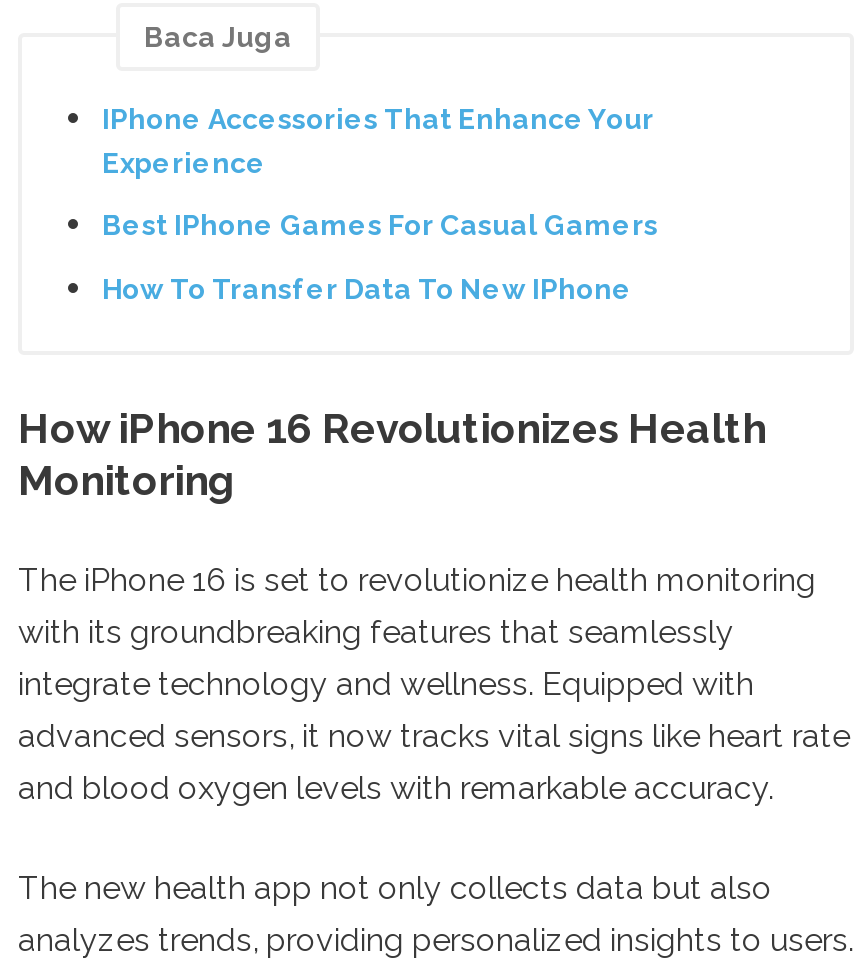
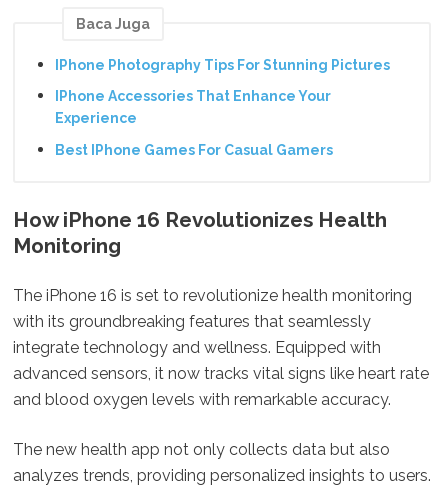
none -> [55,57,390,73] IPhone Photography Tips For Stunning Pictures
moved [102,103,658,242] -> [55,88,333,158]: IPhone Accessories That Enhance Your | Experience | Best IPhone Games For Casual Gamers
[102,273,632,305] How To Transfer Data To New IPhone -> none

